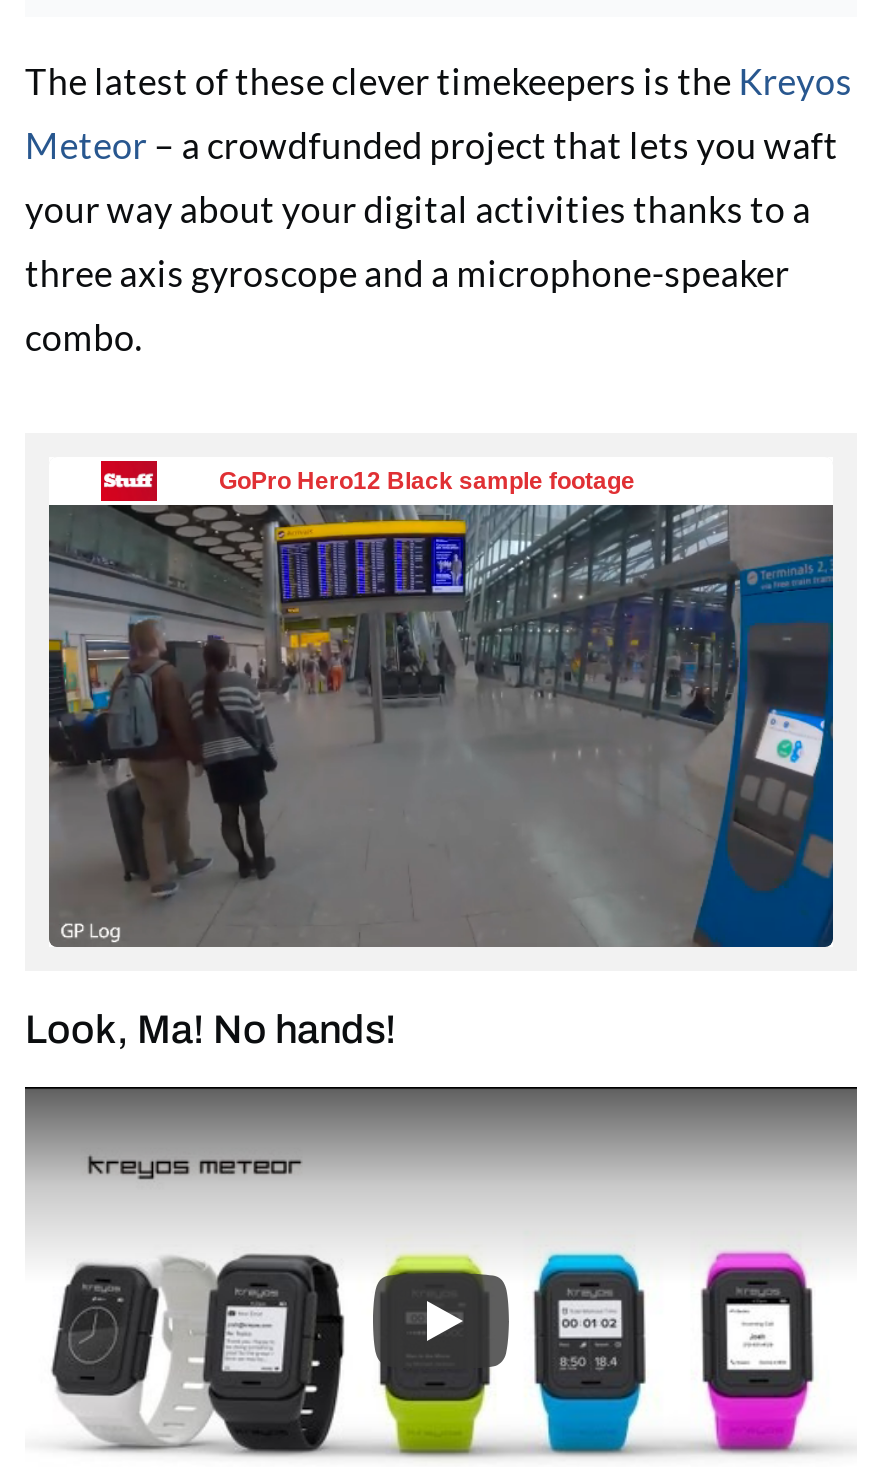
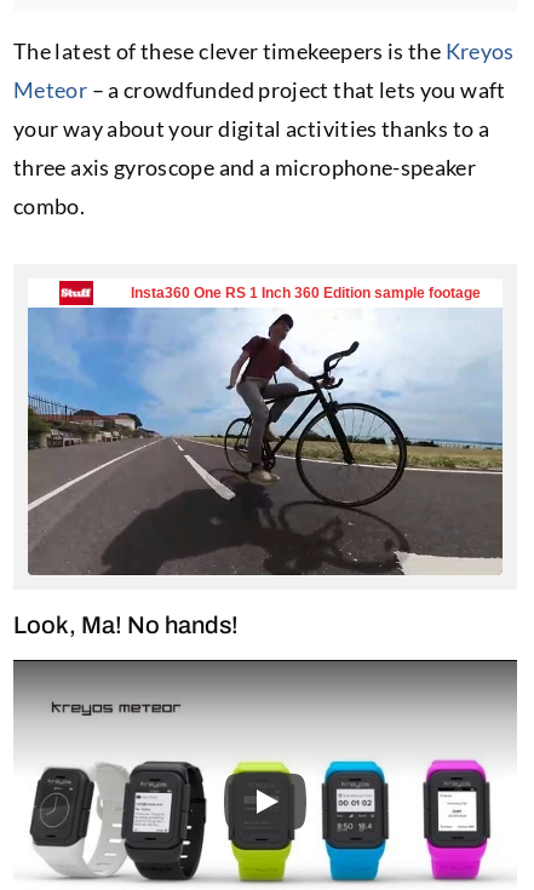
[47,471,835,949] [image] -> [27,286,504,575] [image]

